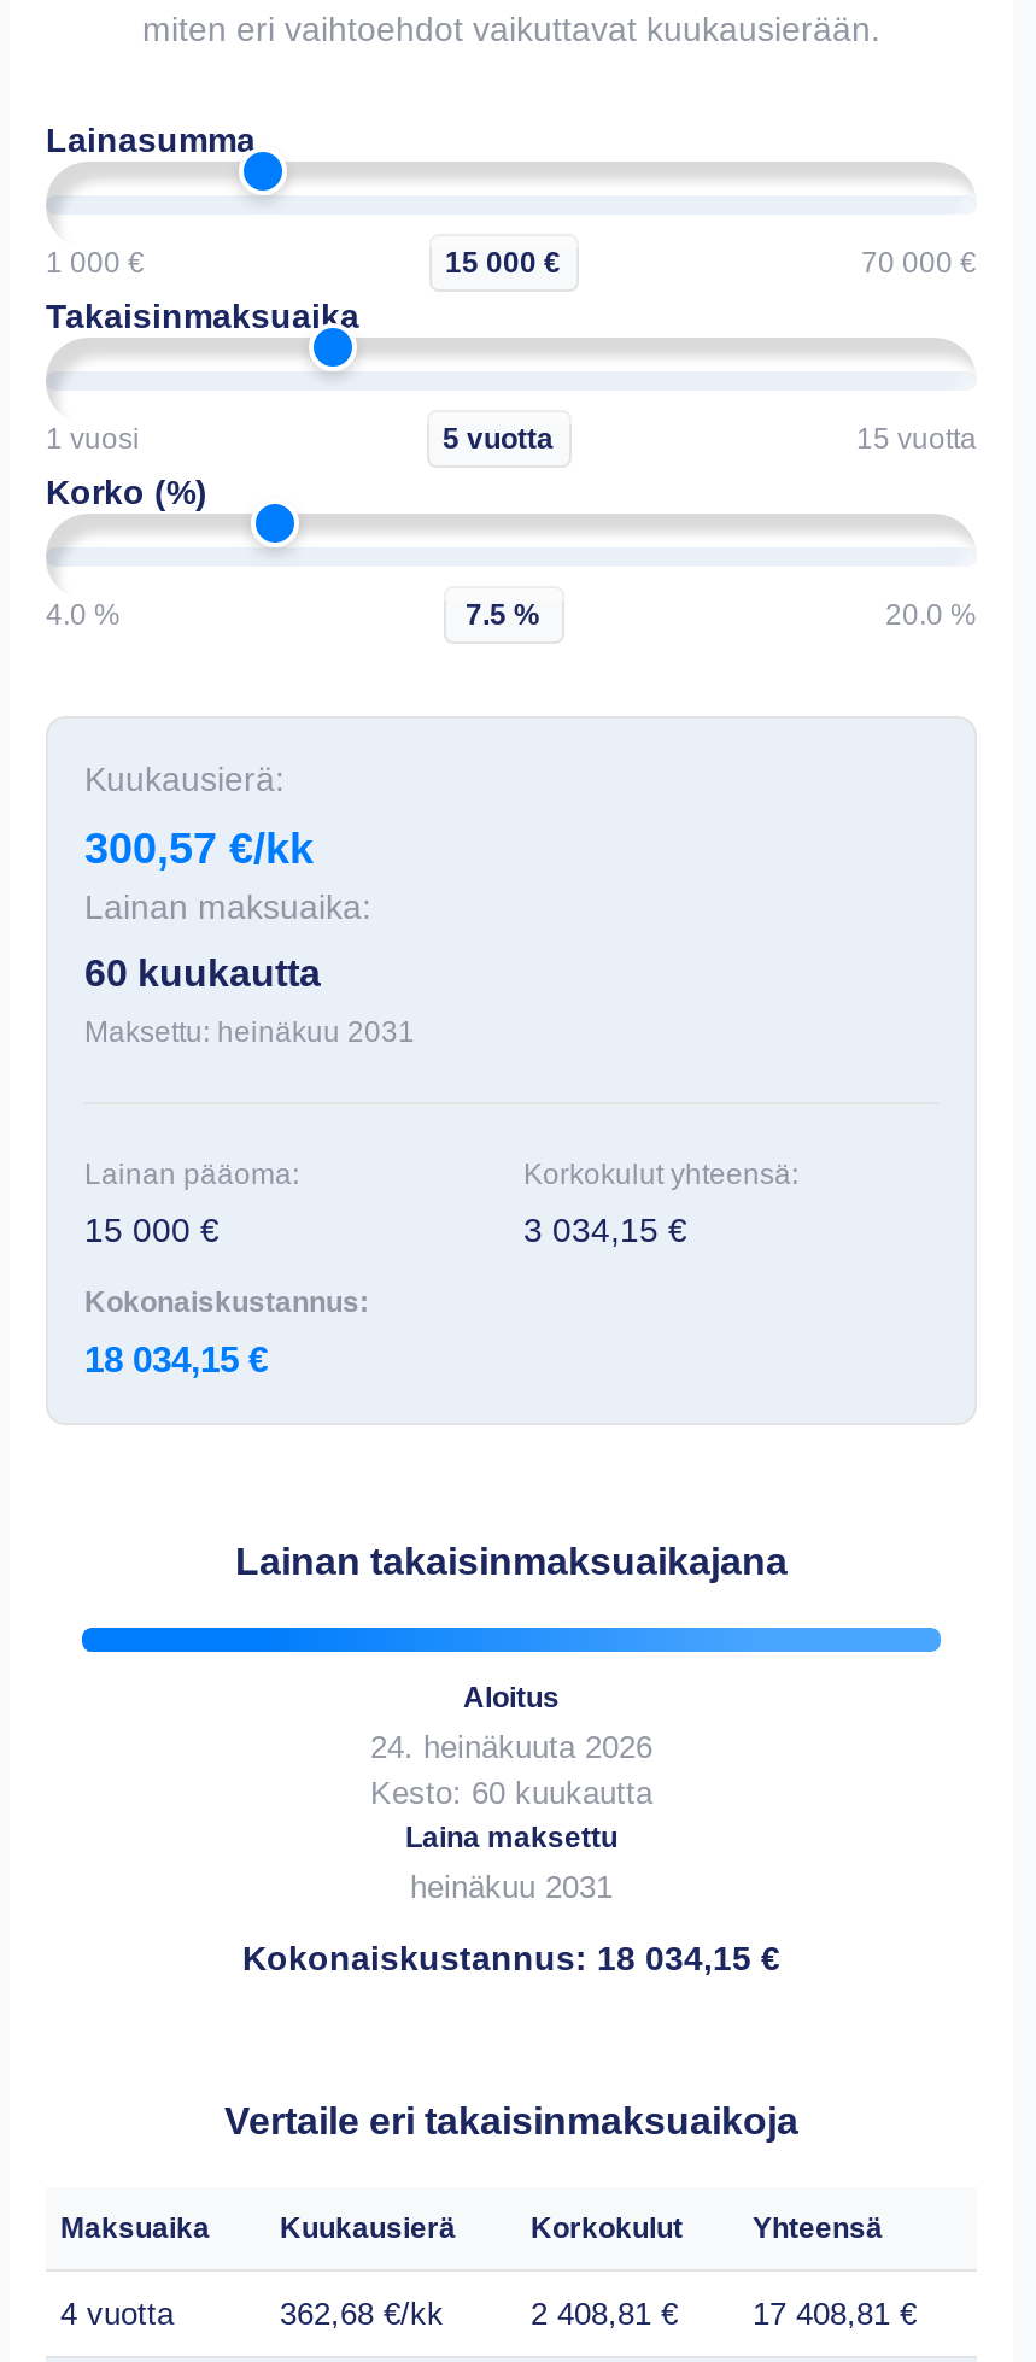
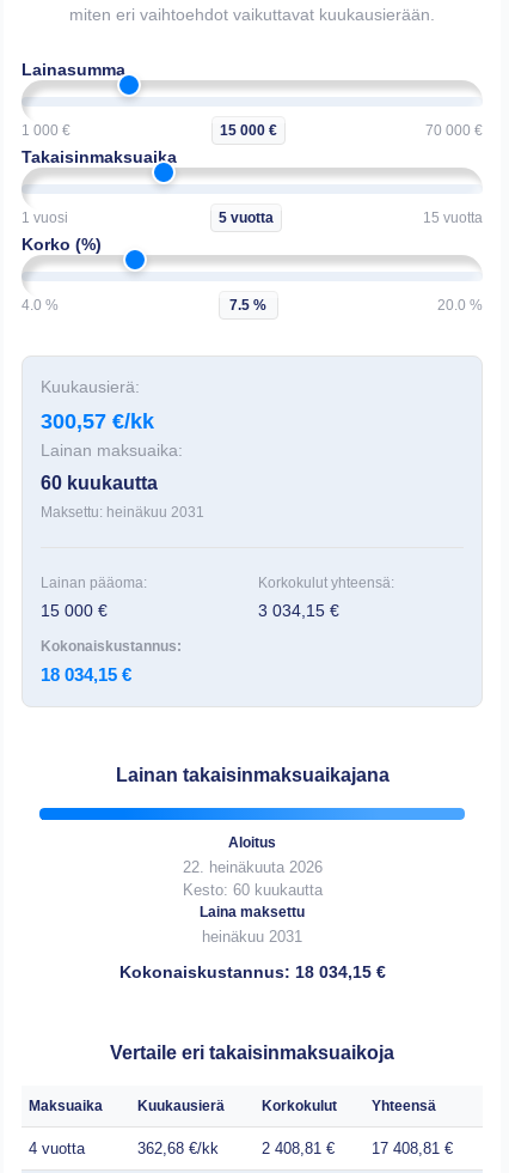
[370,1729,652,1765] 24. heinäkuuta 2026 -> [182,858,322,876] 22. heinäkuuta 2026

